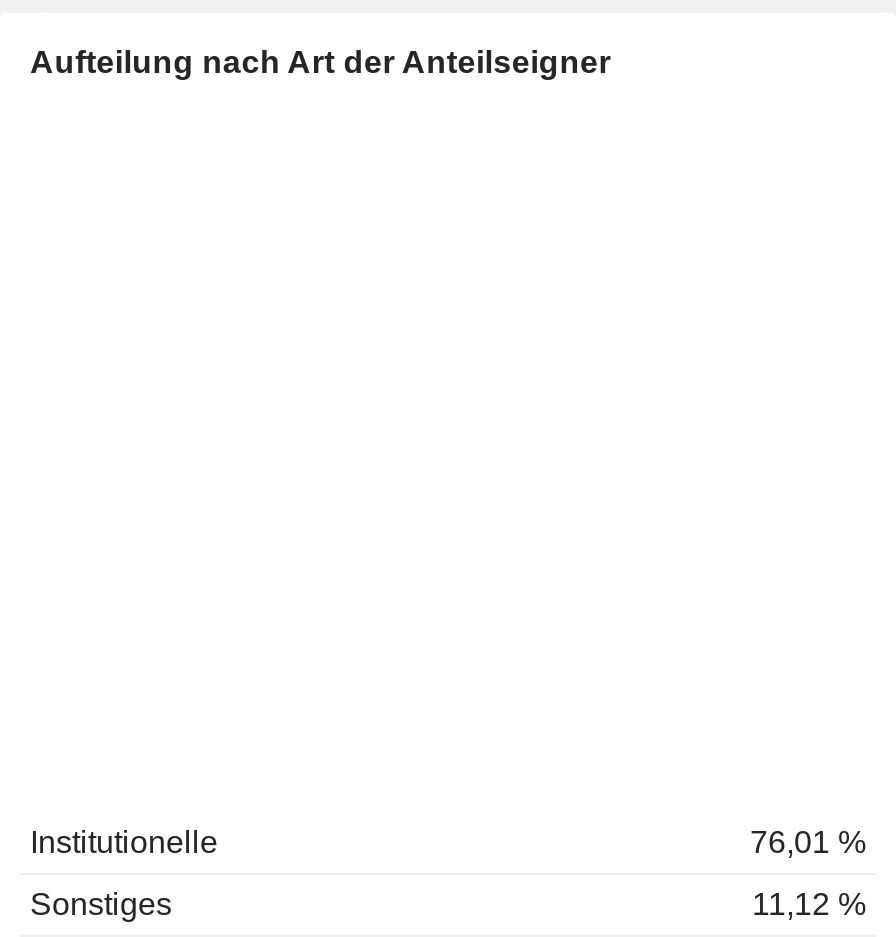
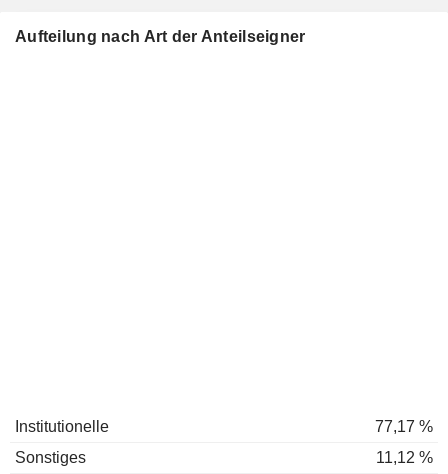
[750,825,866,859] 76,01 % -> [375,418,433,435] 77,17 %

